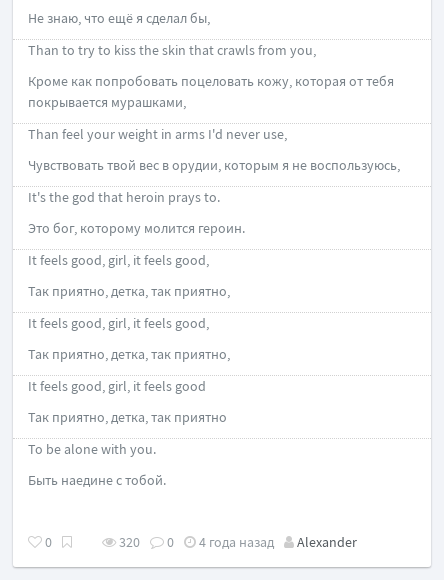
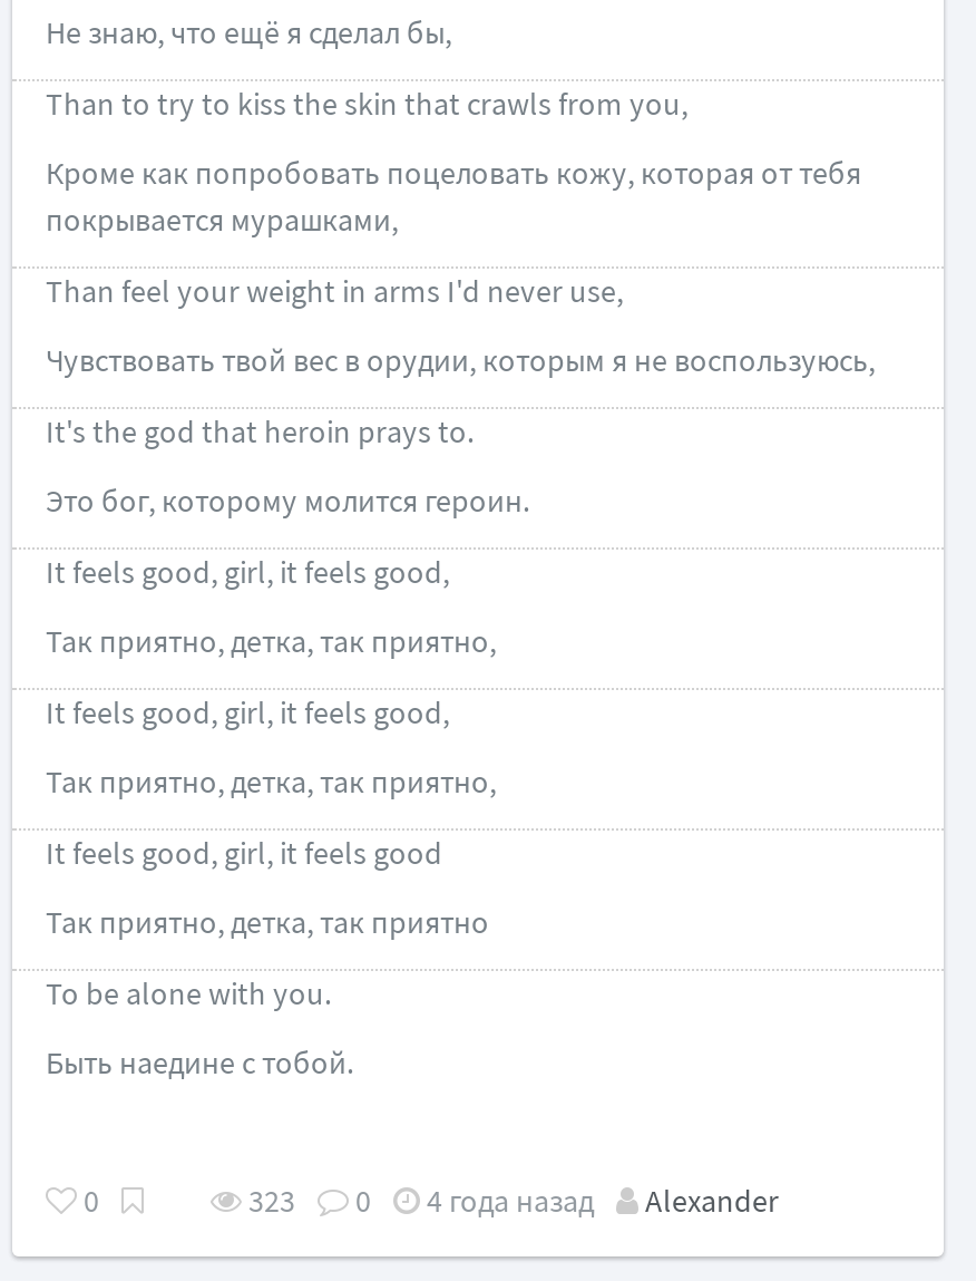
[119,533,357,551] 320 0 4 года назад Alexander -> [248,1181,779,1221] 323 0 4 года назад Alexander

